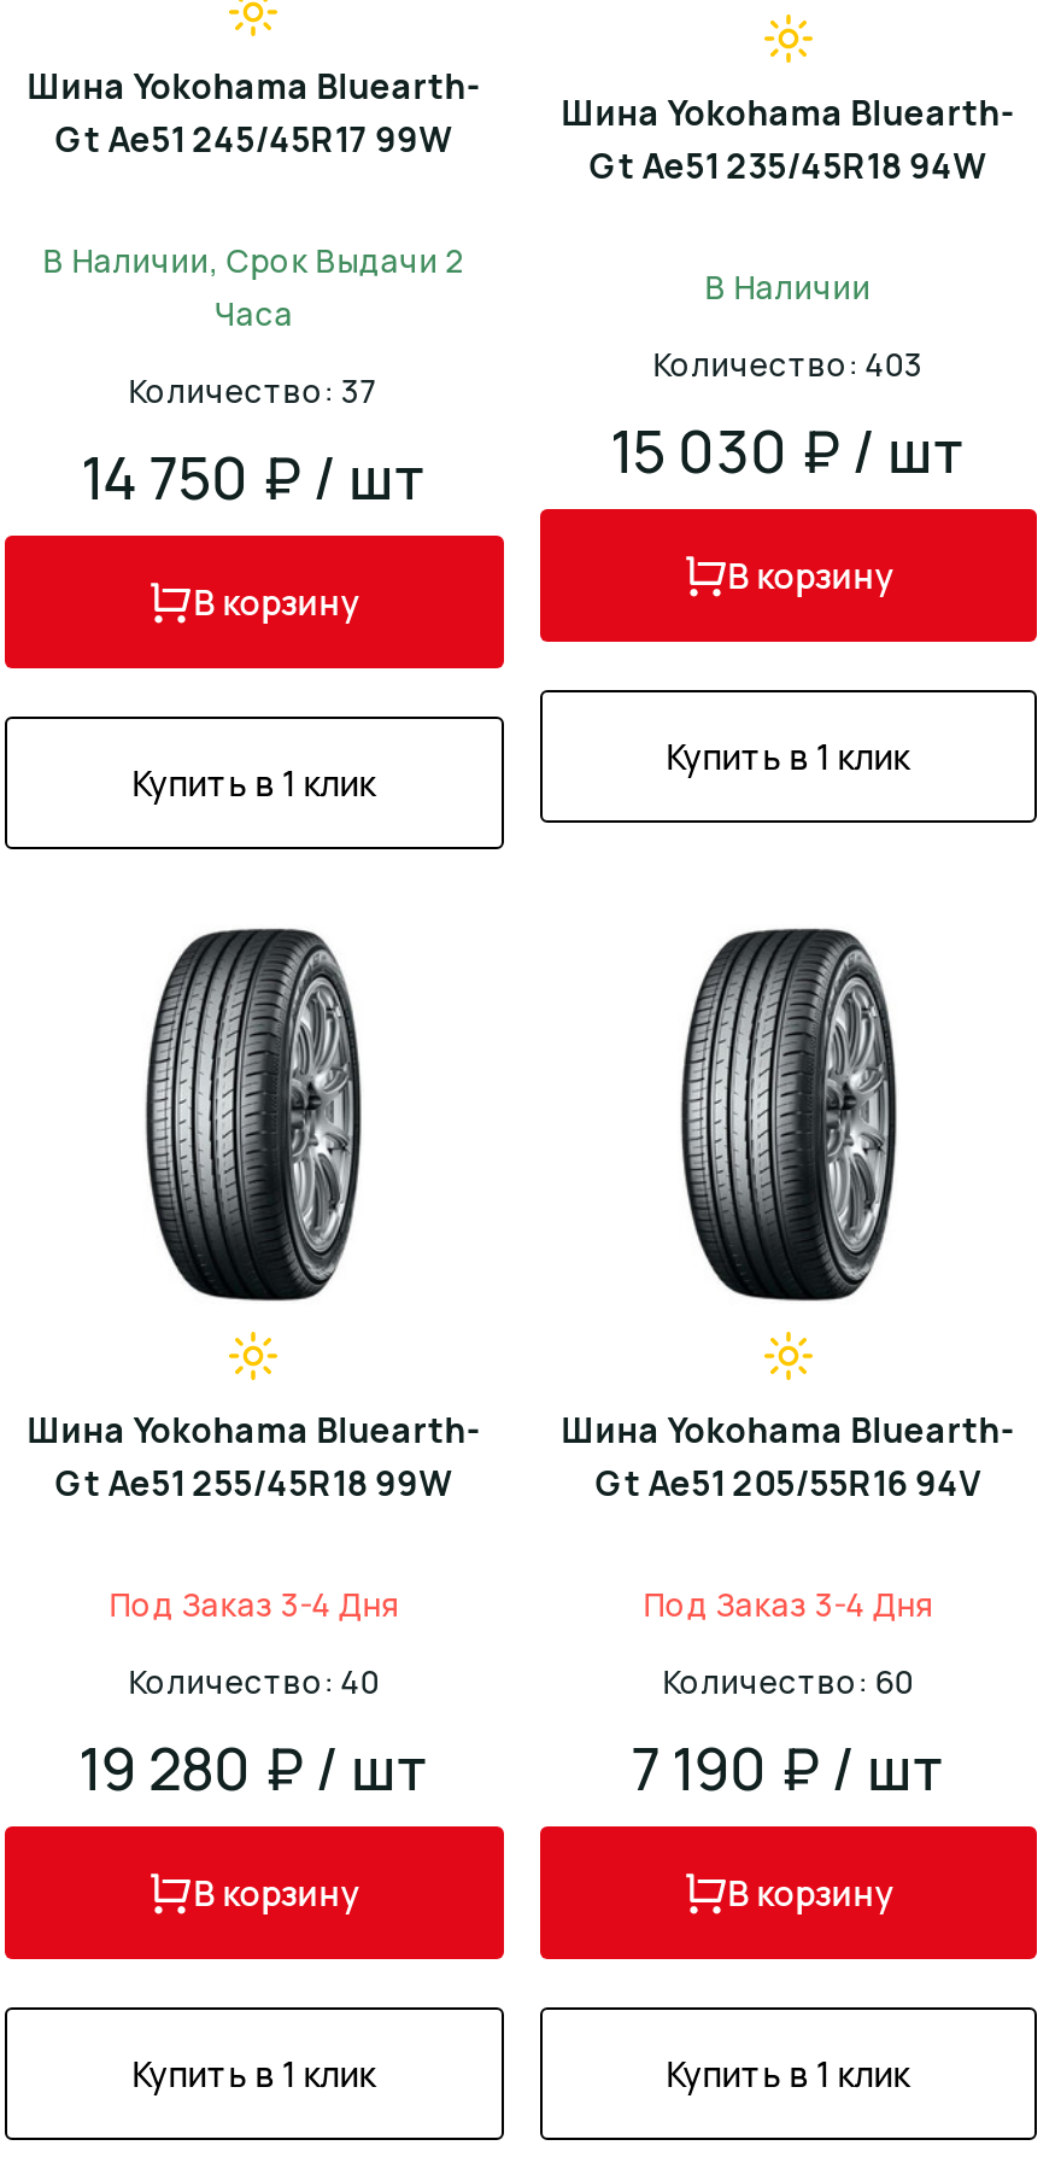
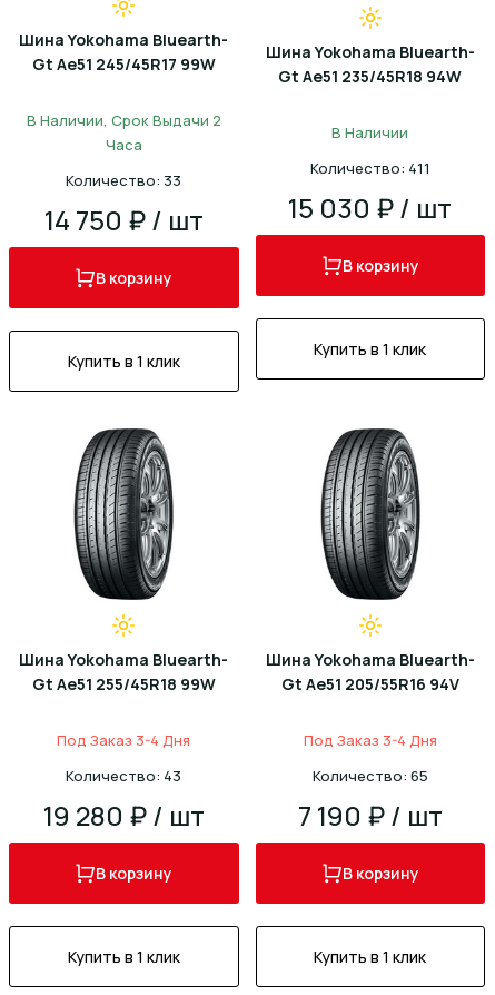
[653,343,923,386] Количество: 403 -> [310,158,430,178] Количество: 411
[128,369,379,413] Количество: 37 -> [66,170,182,190] Количество: 33
[128,1660,379,1703] Количество: 40 -> [66,766,182,786] Количество: 43
[663,1660,913,1703] Количество: 60 -> [312,766,428,786] Количество: 65

